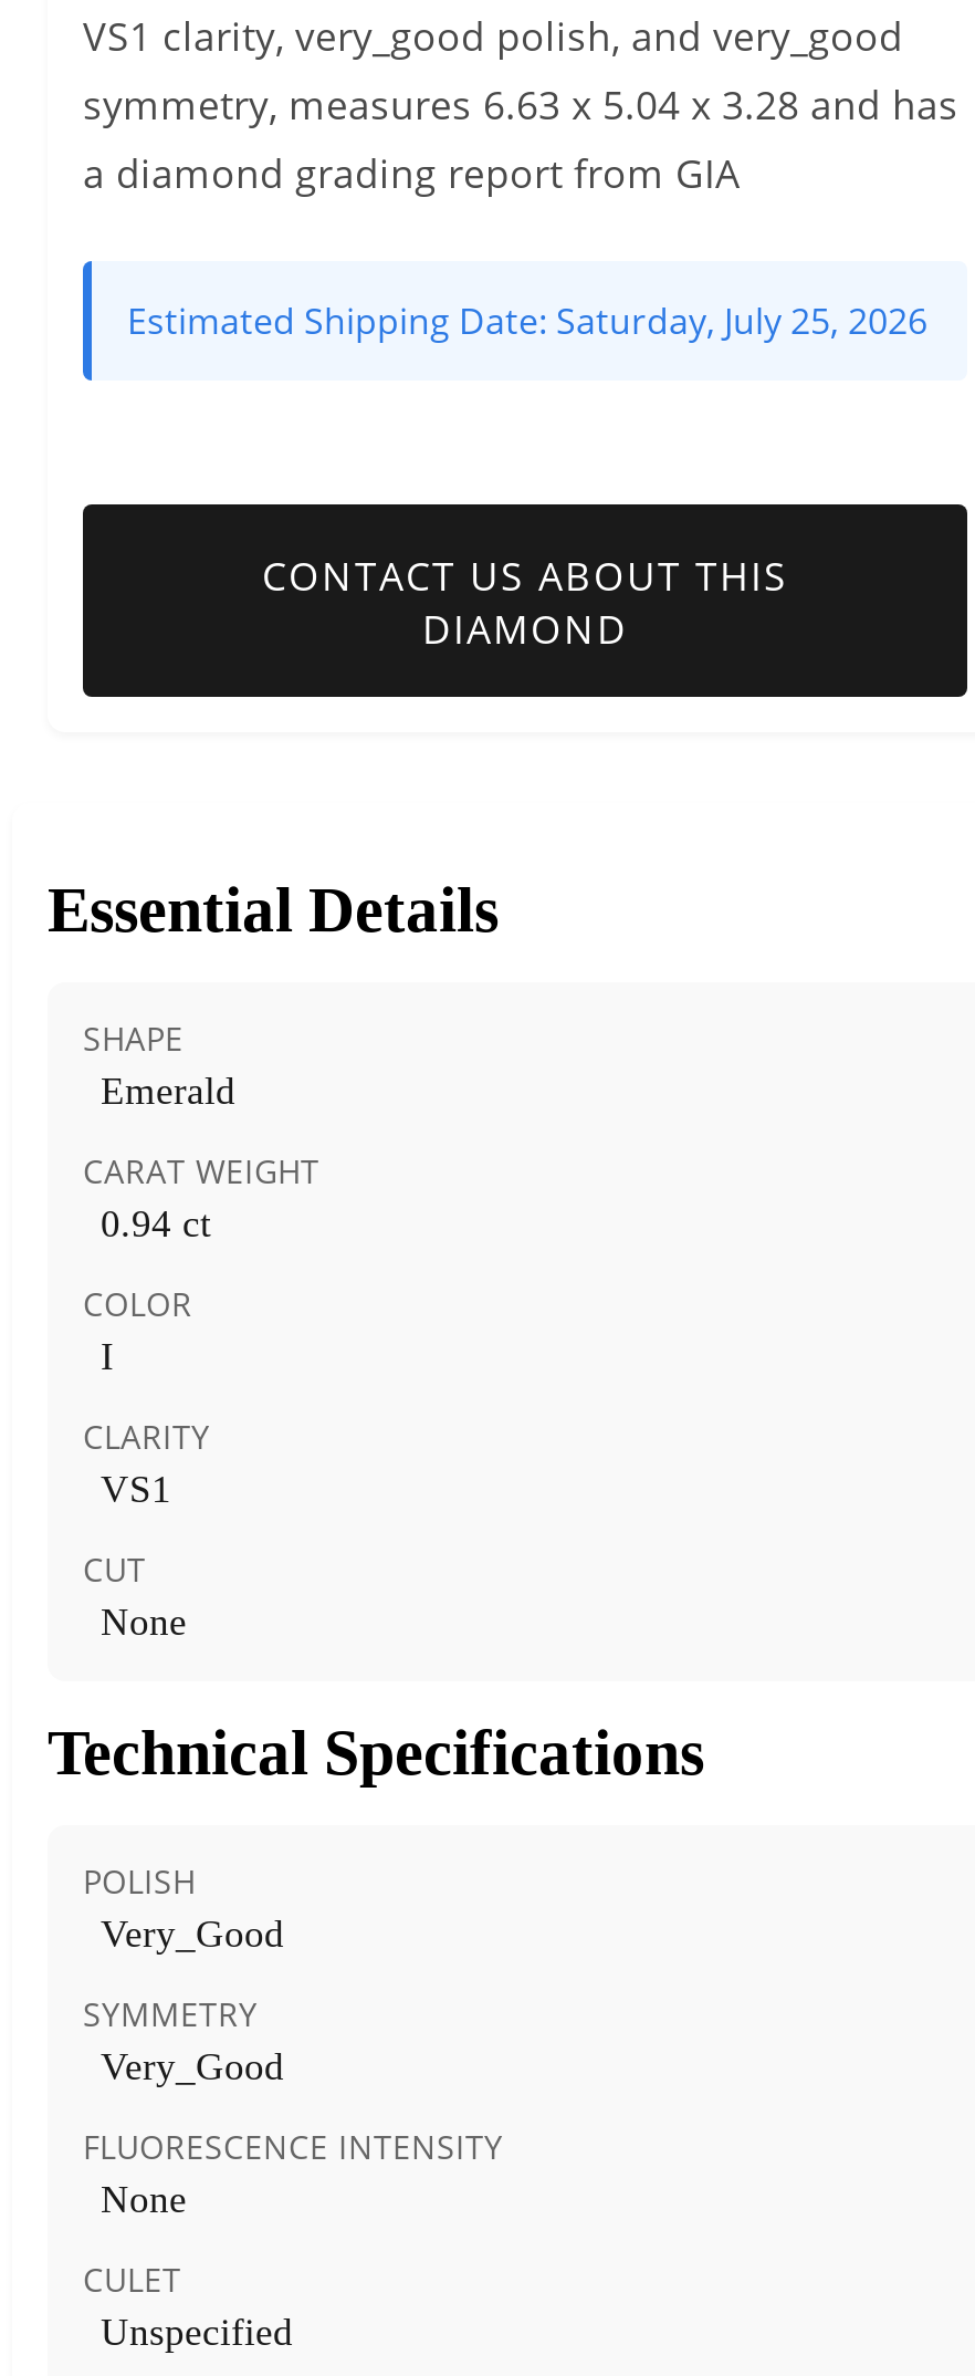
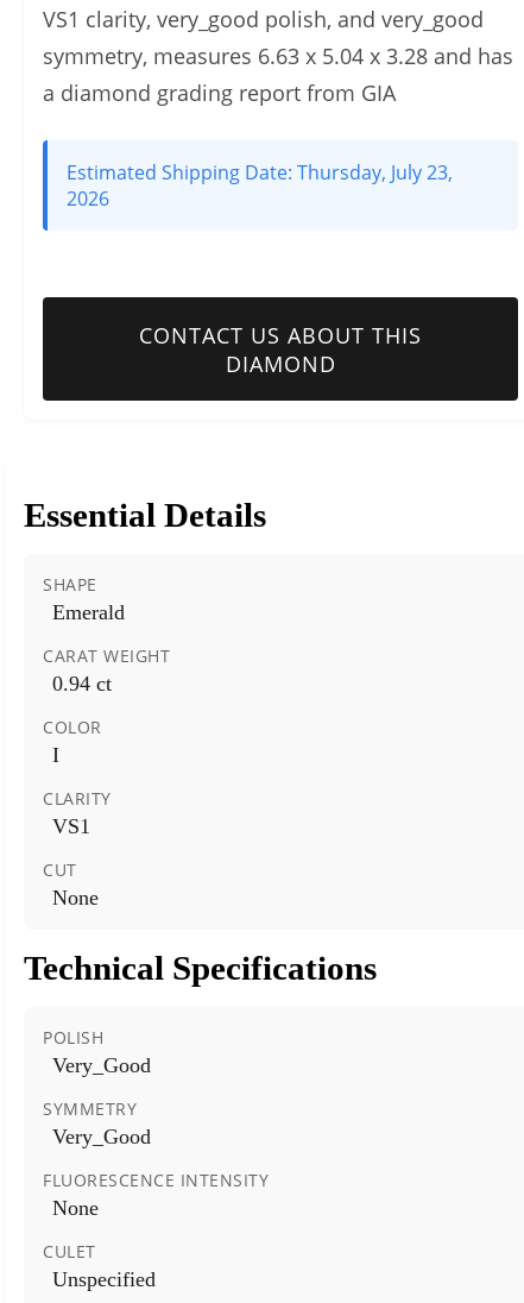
[127,297,927,346] Estimated Shipping Date: Saturday, July 25, 2026 -> [67,160,453,212] Estimated Shipping Date: Thursday, July 23, | 2026

